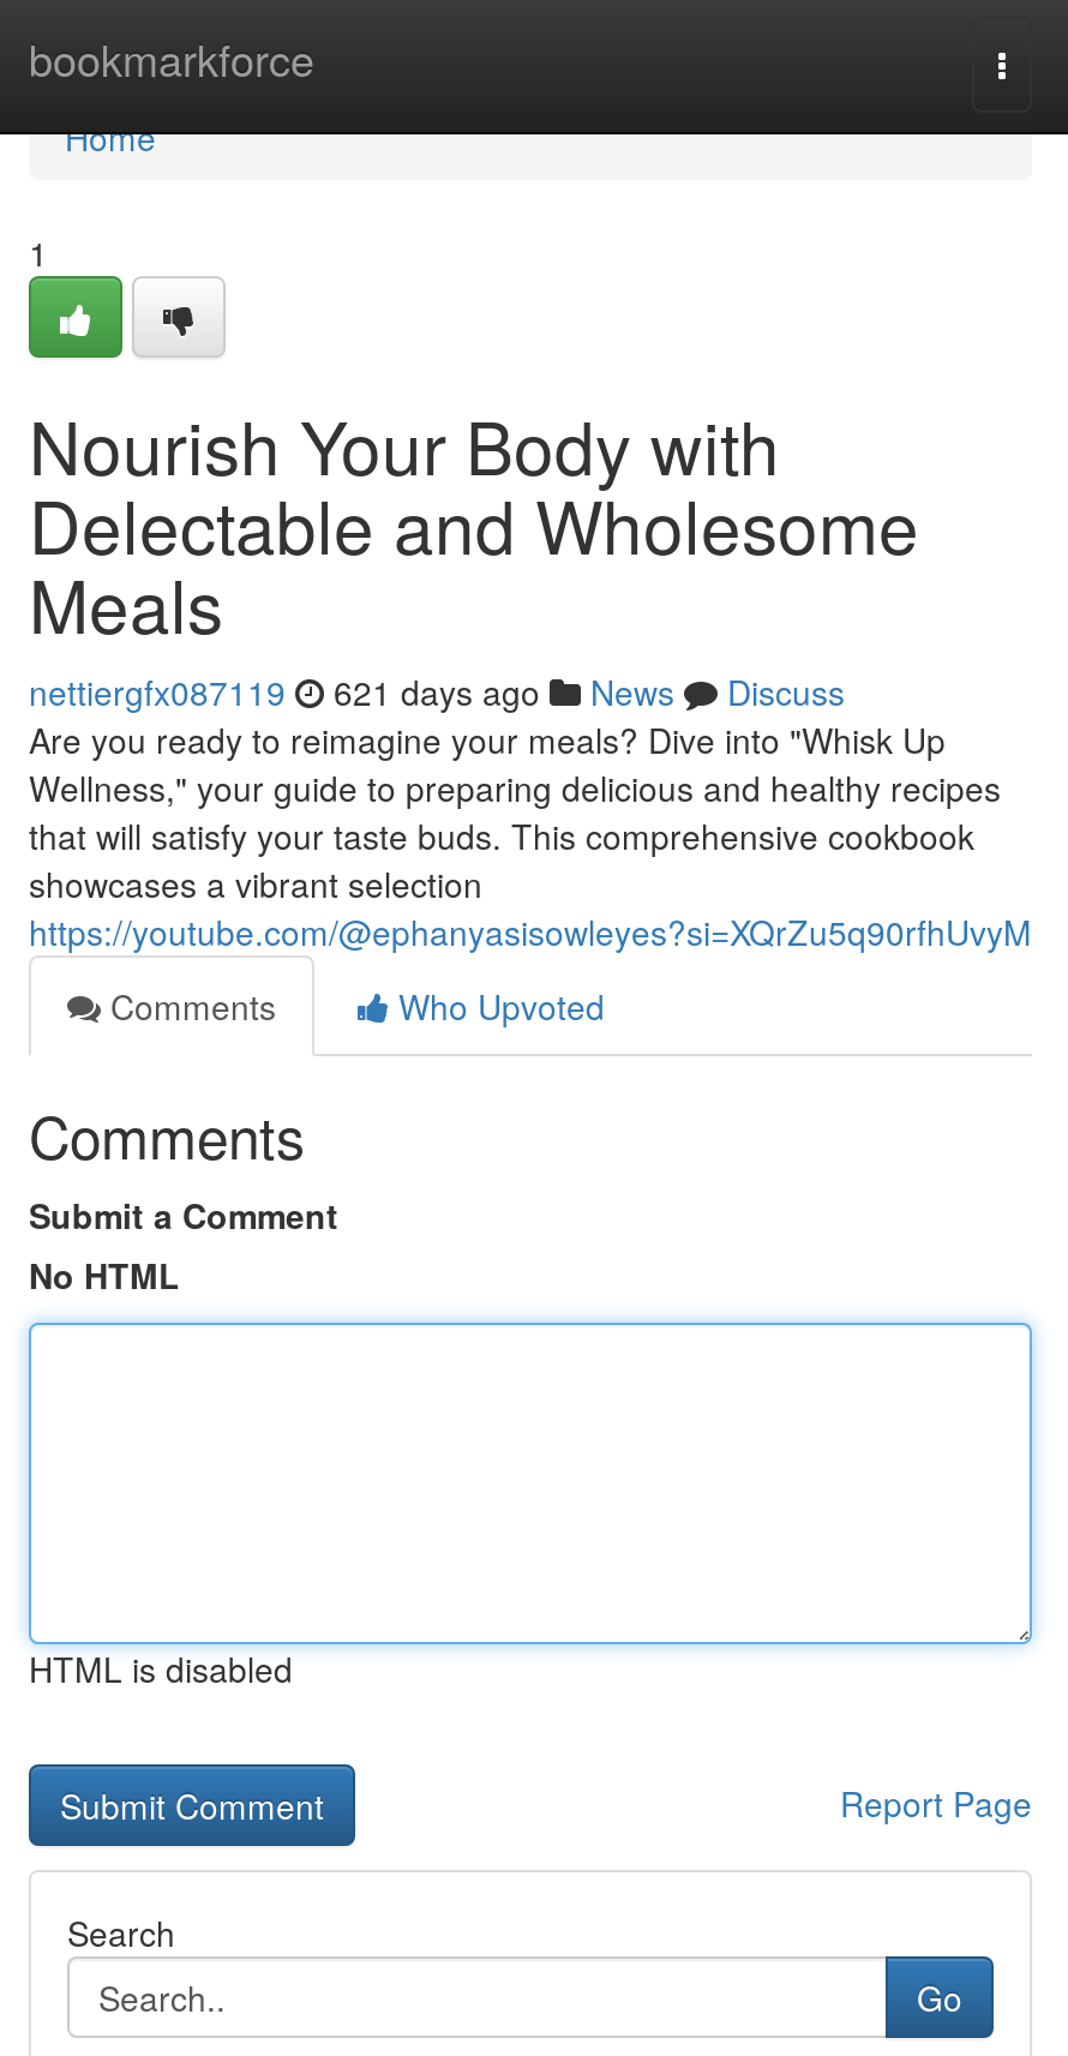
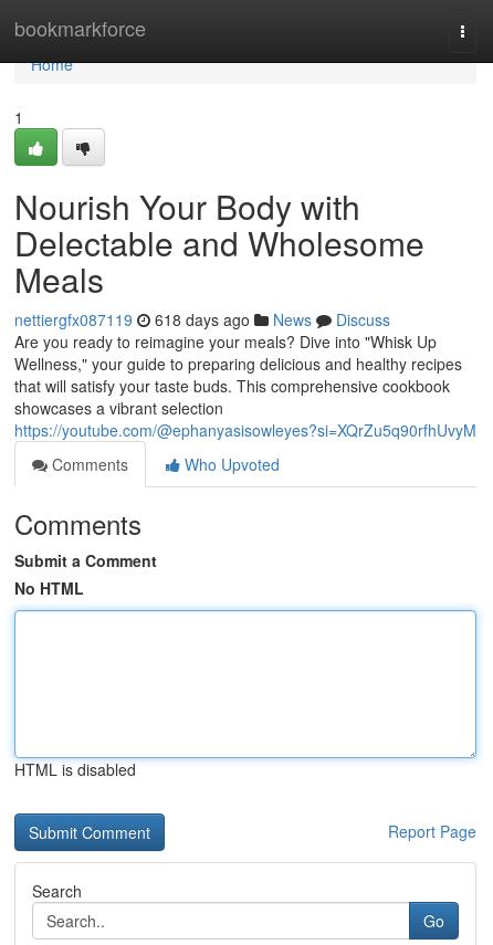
[29,667,845,715] nettiergfx087119 621 days ago News Discuss -> [14,308,390,330] nettiergfx087119 618 days ago News Discuss

